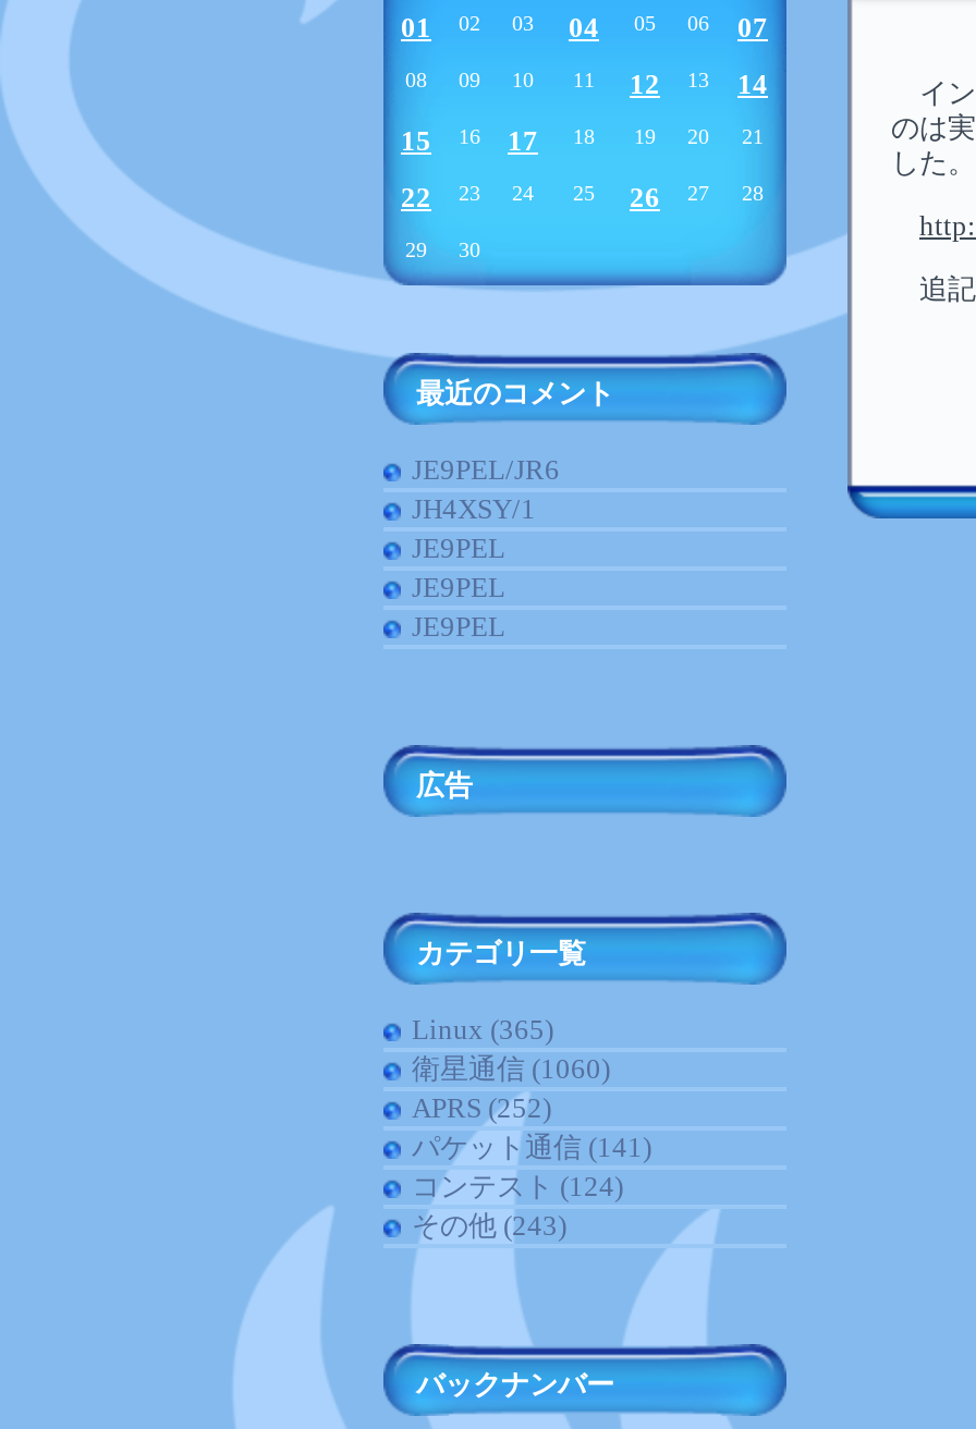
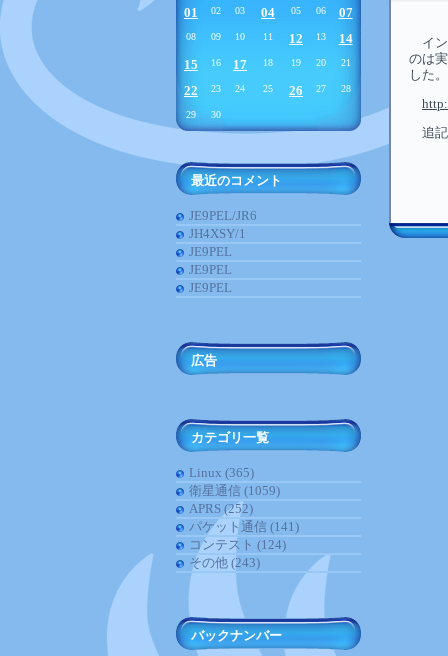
[412,1052,610,1084] 衛星通信 (1060) -> [189,483,280,498] 衛星通信 (1059)

